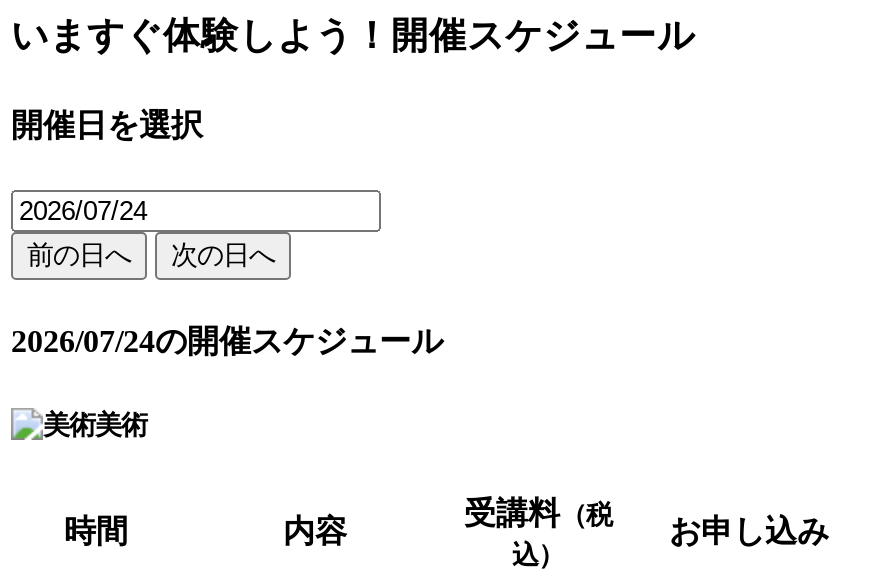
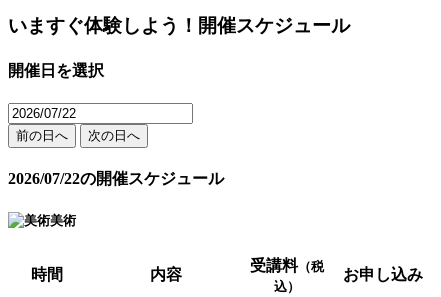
[11,324,443,358] 2026/07/24の開催スケジュール -> [8,170,224,187] 2026/07/22の開催スケジュール

